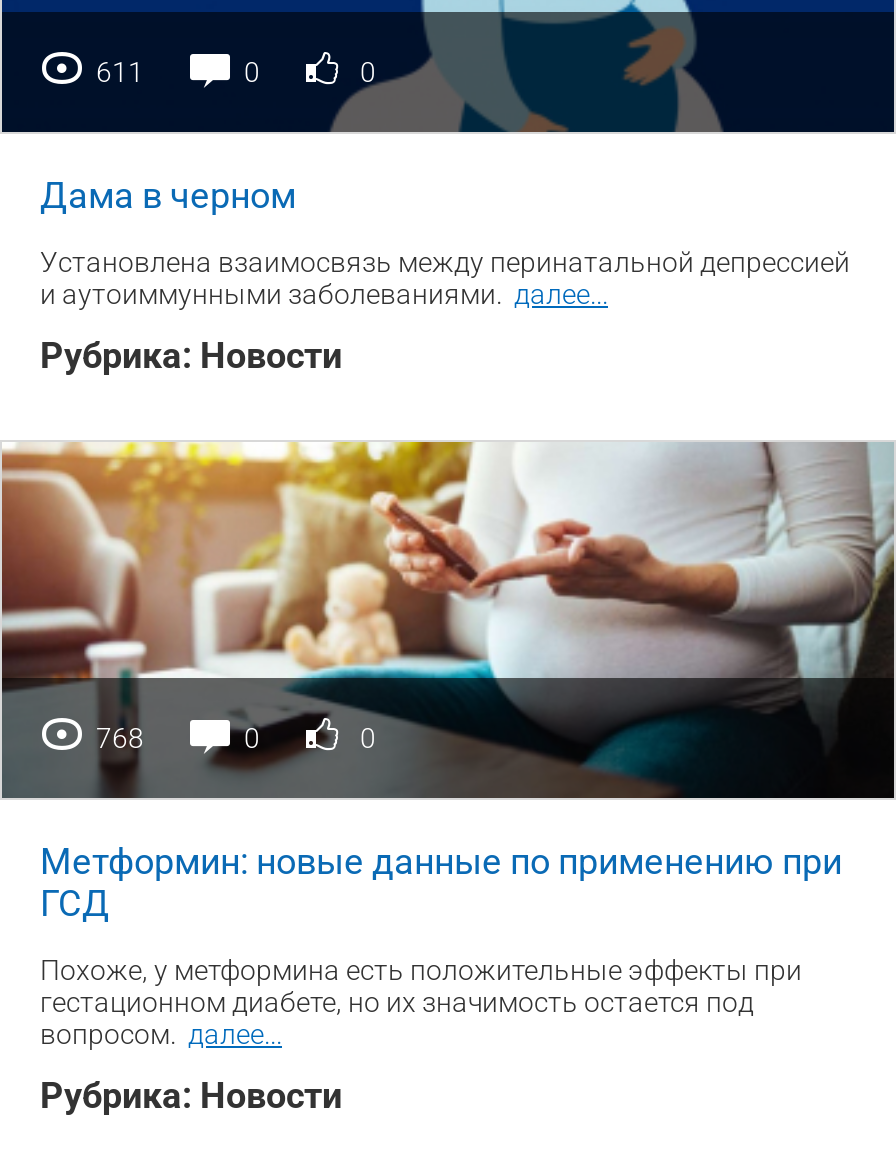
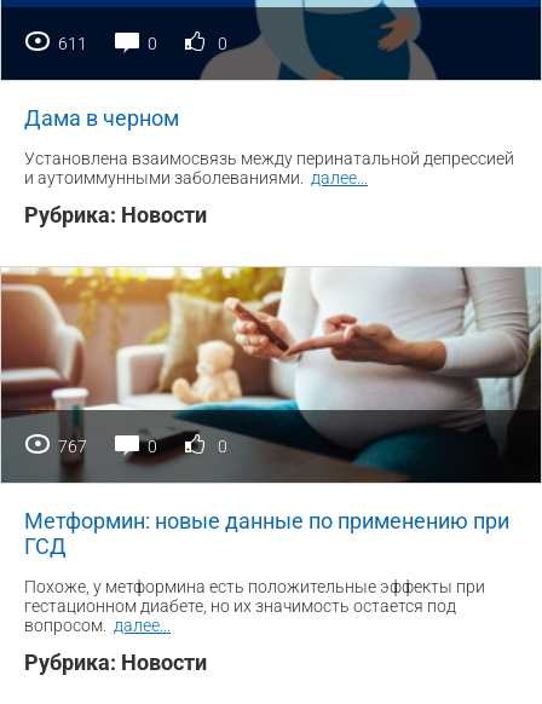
[96,722,144,754] 768 -> [58,437,87,456] 767

